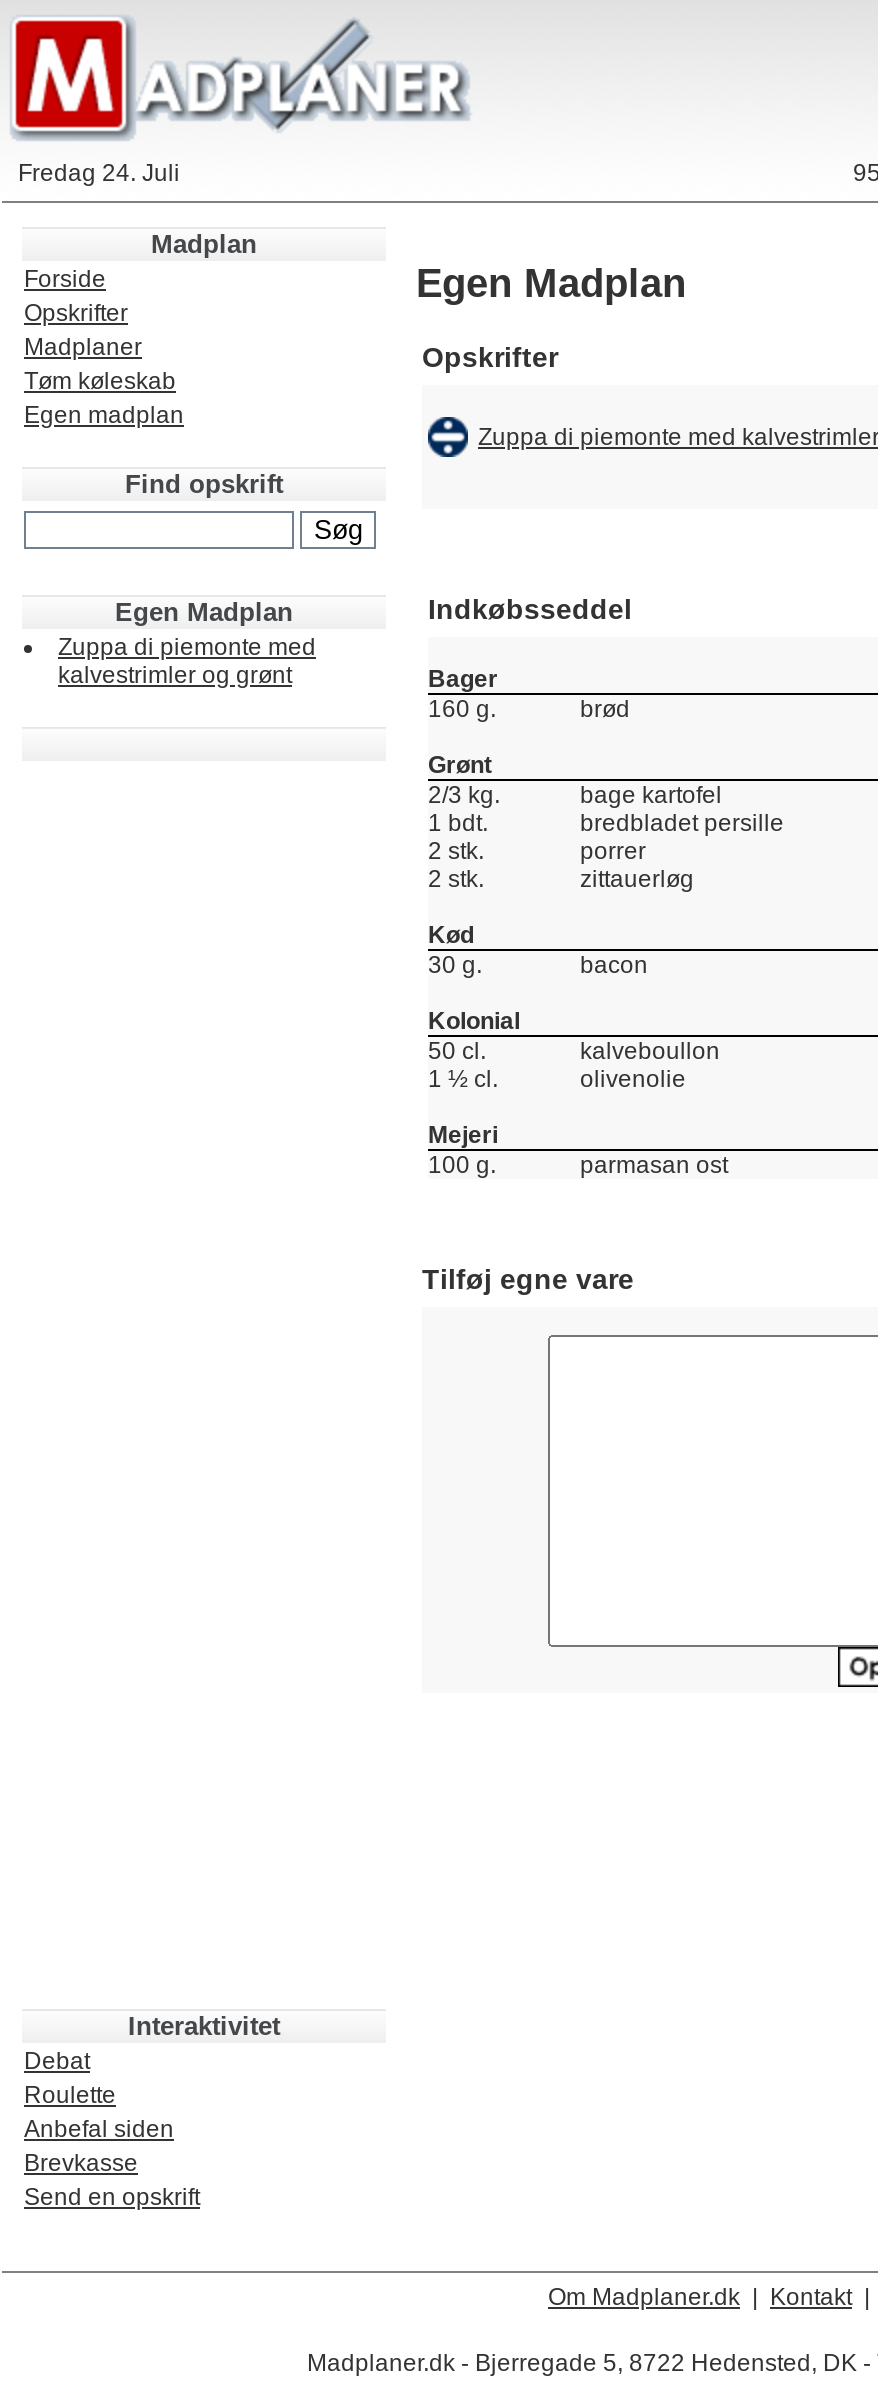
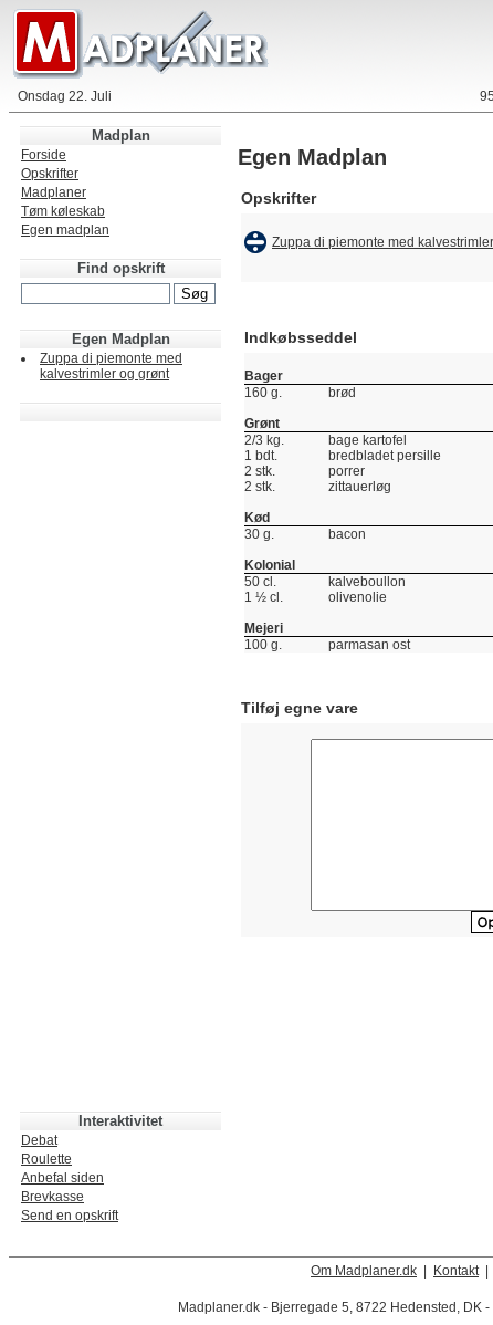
[12,159,180,187] Fredag 24. Juli -> [14,88,112,104] Onsdag 22. Juli

